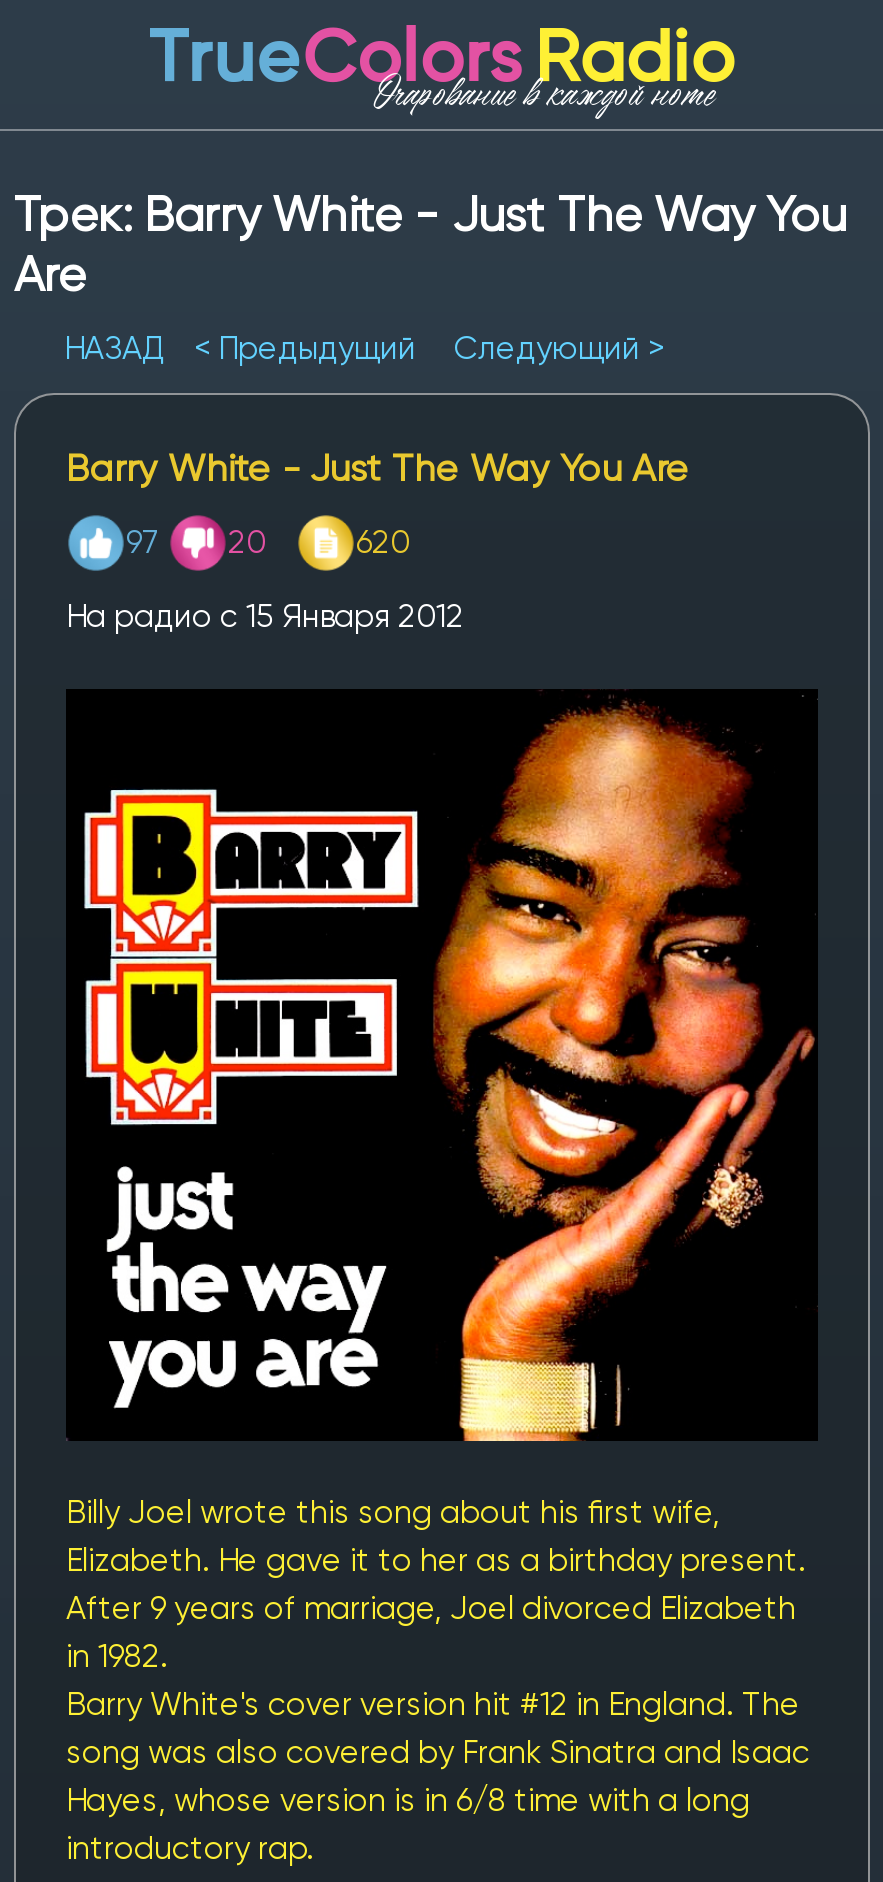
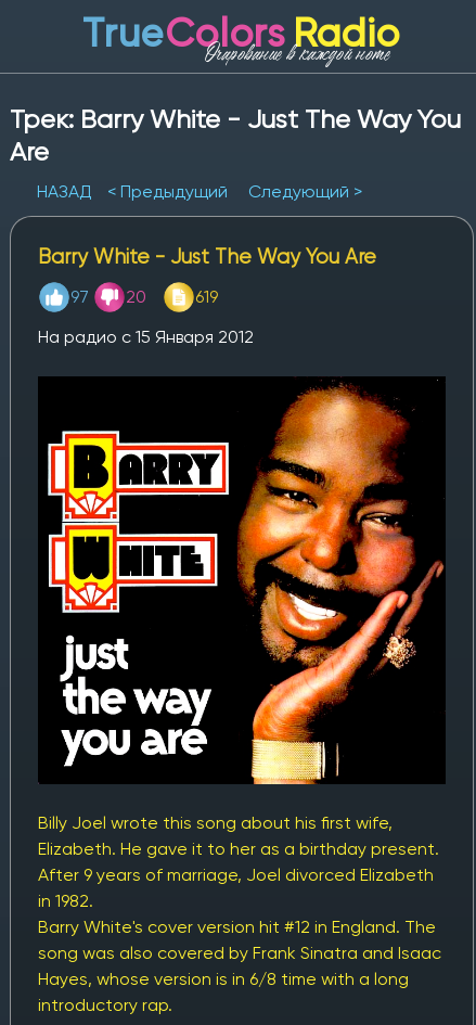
[356,523,410,561] 620 -> [195,286,218,307] 619

